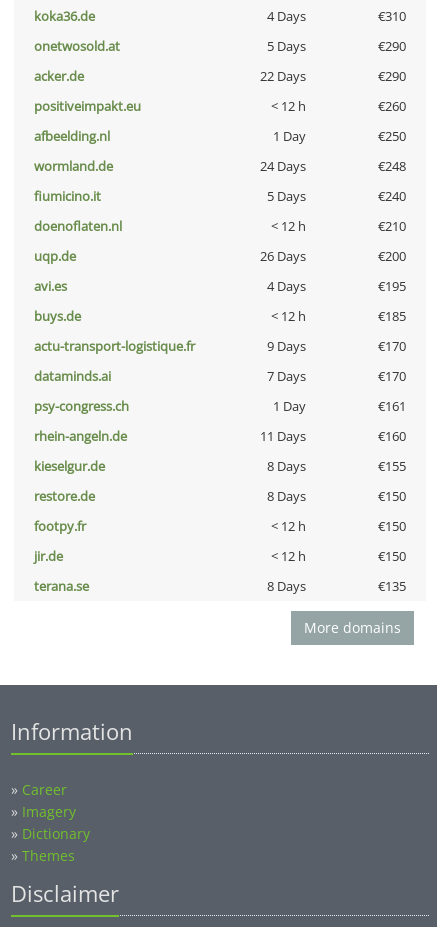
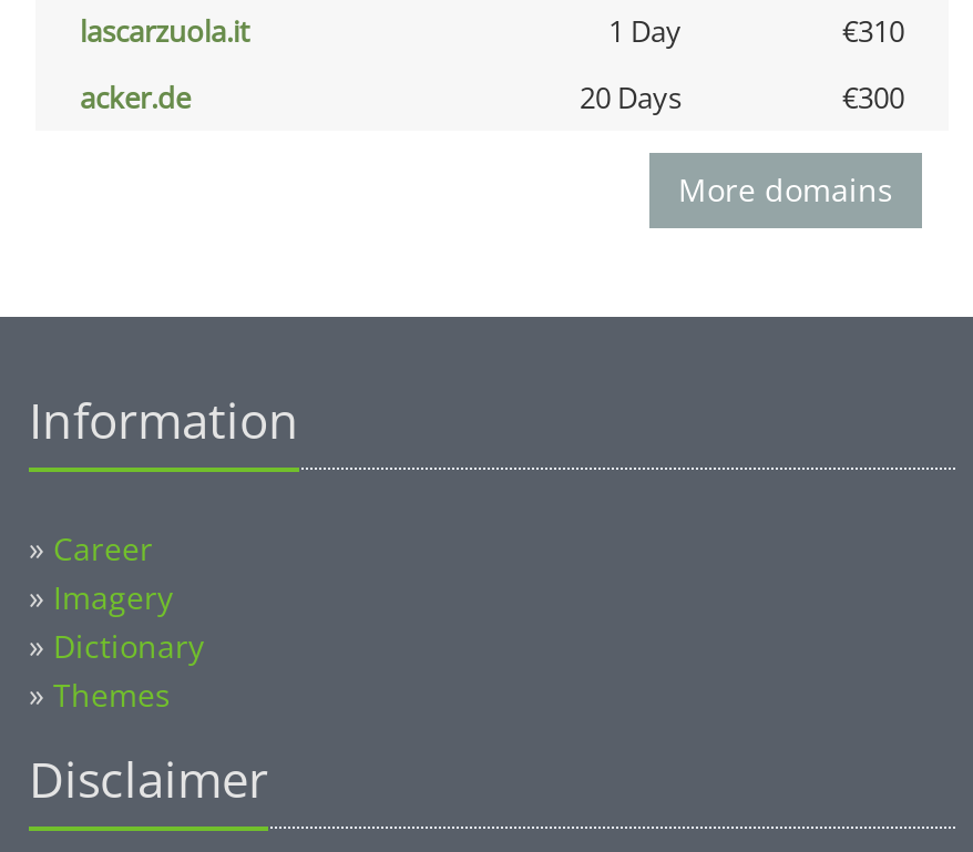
[34,7,305,25] koka36.de | 4 Days -> [80,11,682,51] lascarzuola.it | 1 Day
[34,37,406,55] onetwosold.at | 5 Days | €290 -> none
[34,67,406,595] 22 Days | €290 | positiveimpakt.eu | < 12 h | €260 | afbeelding.nl | 1 Day | €250 | wormland.de | 24 Days | €248 | fiumicino.it | 5 Days | €240 | doenoflaten.nl | < 12 h | €210 | uqp.de | 26 Days | €200 | avi.es | 4 Days | €195 | buys.de | < 12 h | €185 | actu-transport-logistique.fr | 9 Days | €170 | dataminds.ai | 7 Days | €170 | psy-congress.ch | 1 Day | €161 | rhein-angeln.de | 11 Days | €160 | kieselgur.de | 8 Days | €155 | restore.de | 8 Days | €150 | footpy.fr | < 12 h | €150 | jir.de | < 12 h | €150 | terana.se | 8 Days | €135 -> [580,78,904,117] 20 Days | €300

